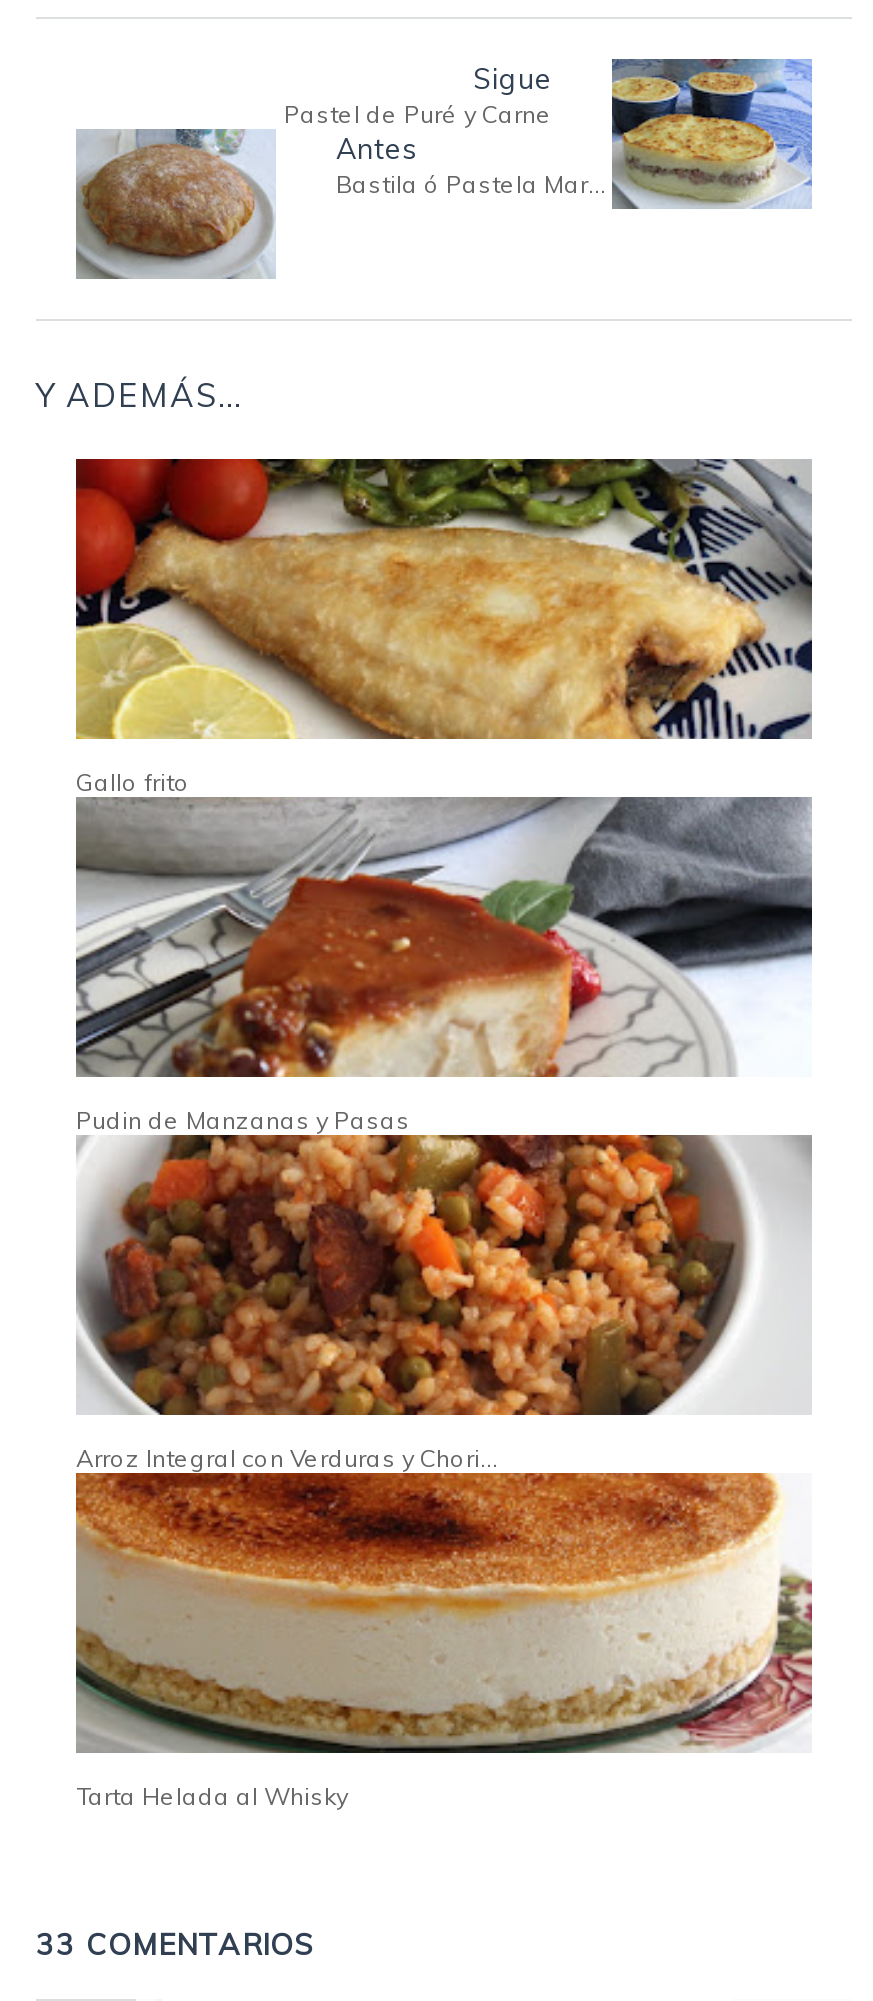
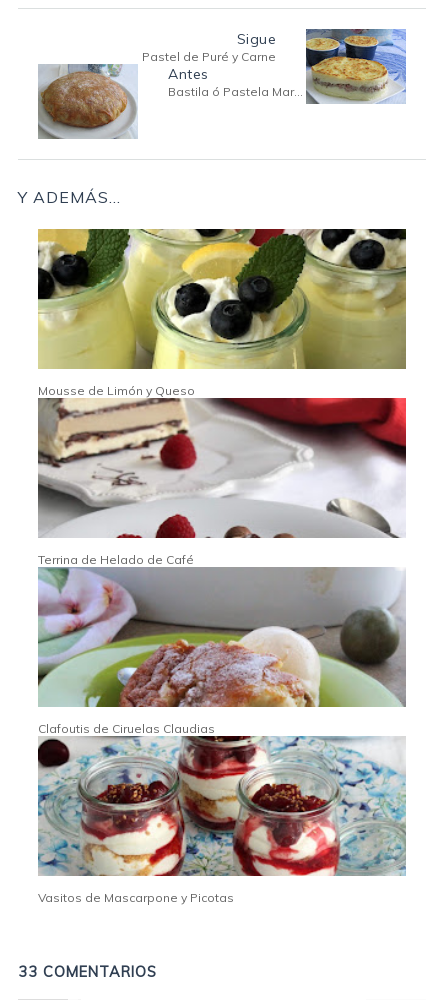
[74,457,814,798] [image] | Gallo frito -> [37,228,407,398] [image] | Mousse de Limón y Queso
[76,795,814,1136] [image] | Pudin de Manzanas y Pasas -> [38,397,407,567] [image] | Terrina de Helado de Café
[76,1133,812,1474] [image] | Arroz Integral con Verduras y Chori... -> [38,567,406,736] [image] | Clafoutis de Ciruelas Claudias
[74,1471,814,1812] [image] | Tarta Helada al Whisky -> [37,735,406,905] [image] | Vasitos de Mascarpone y Picotas

